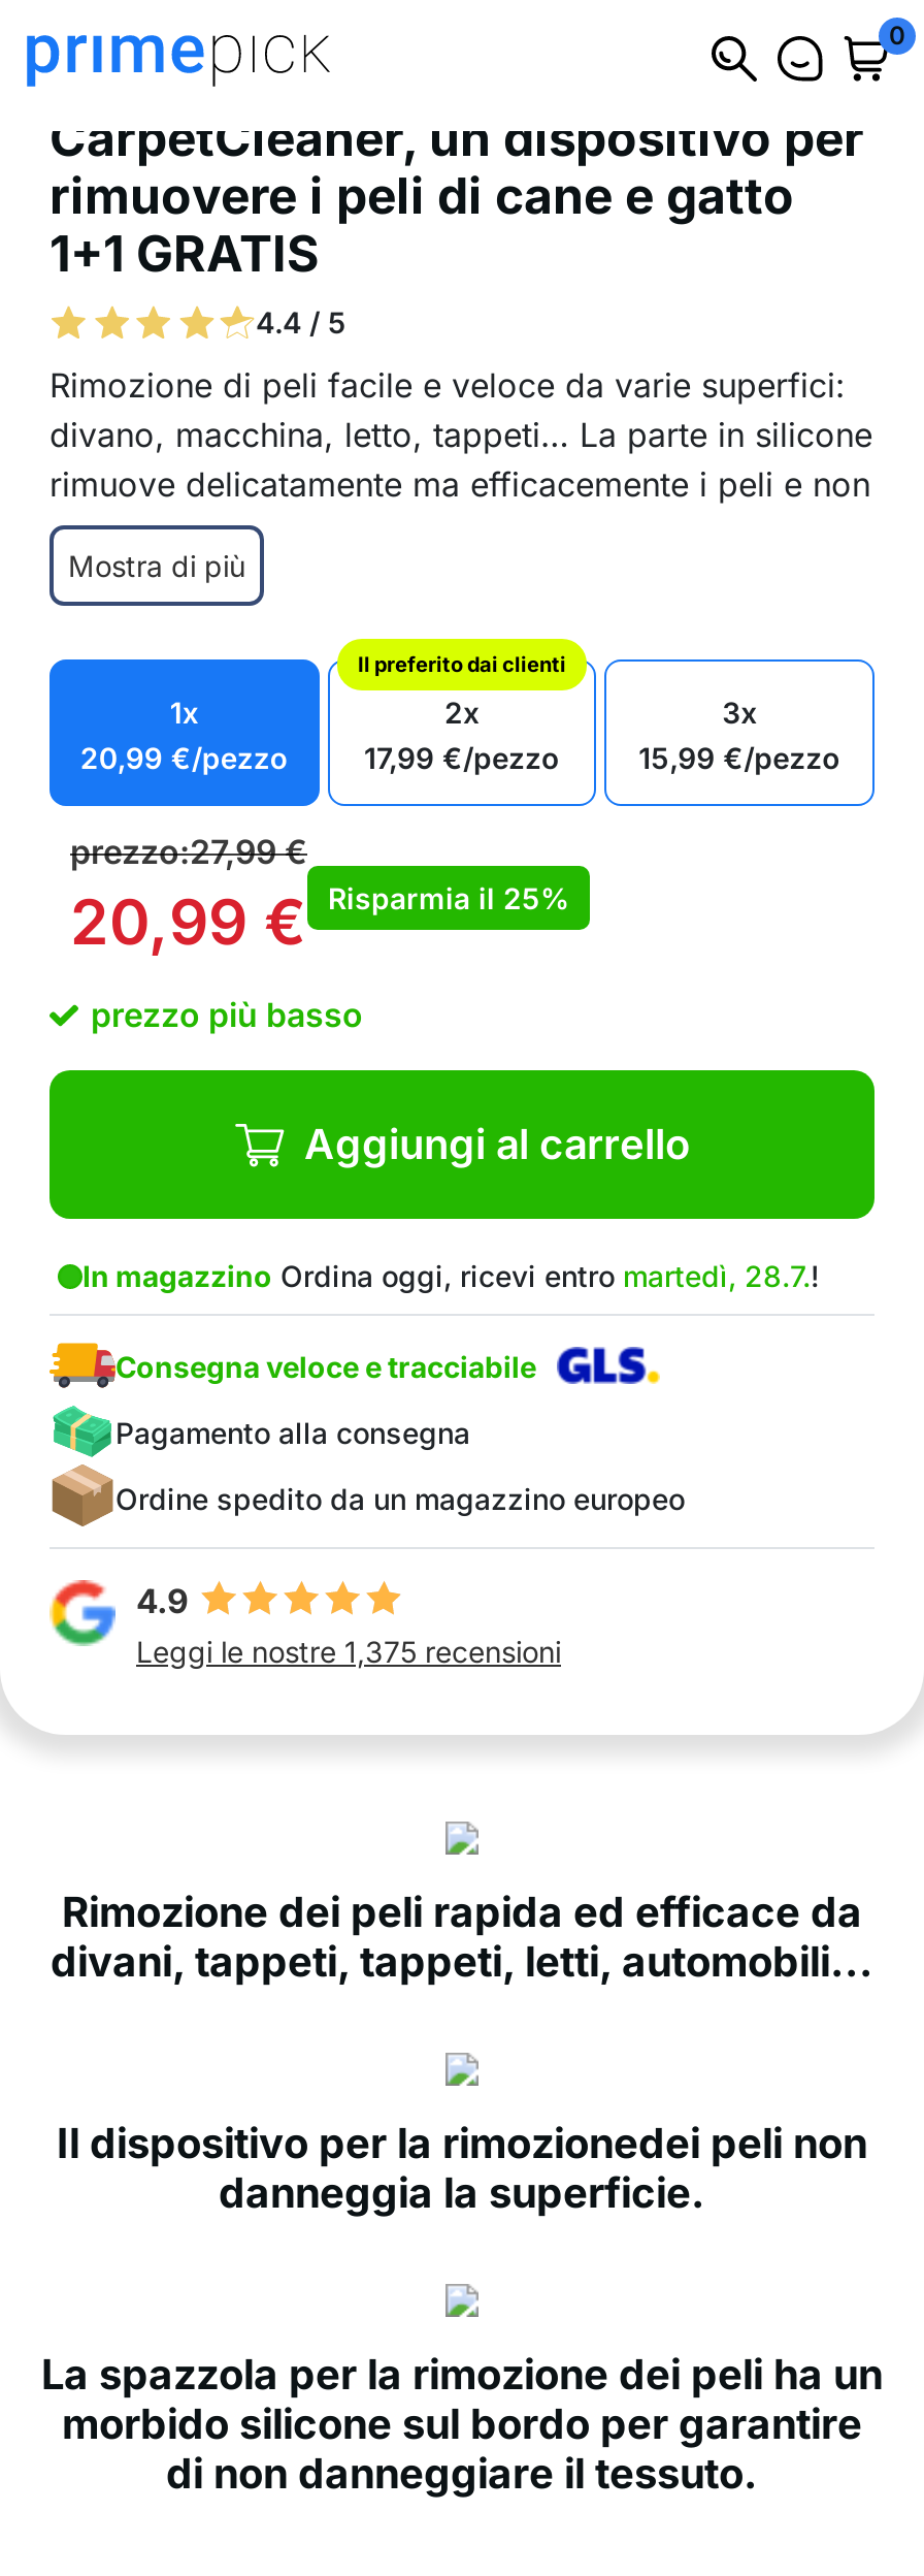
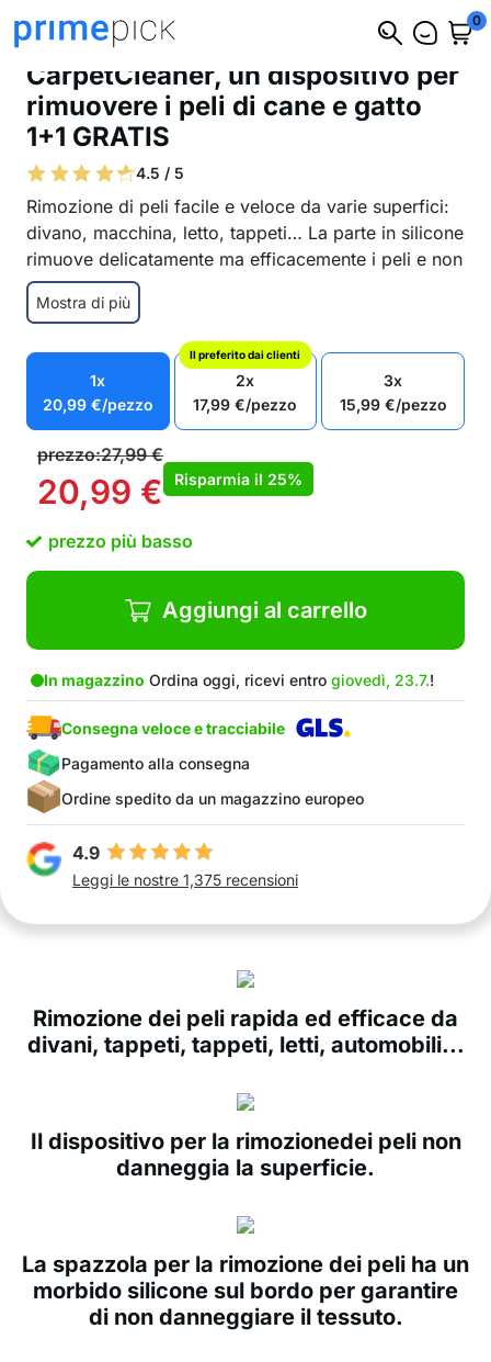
[256,304,346,340] 4.4 / 5 -> [136,164,184,182] 4.5 / 5
[82,1258,819,1293] In magazzino Ordina oggi, ricevi entro martedì, 28.7.! -> [44,671,434,689] In magazzino Ordina oggi, ricevi entro giovedì, 23.7.!

